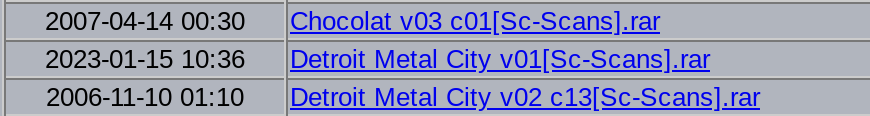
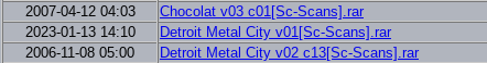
[45,5,660,35] 2007-04-14 00:30 Chocolat v03 c01[Sc-Scans].rar -> [25,3,364,19] 2007-04-12 04:03 Chocolat v03 c01[Sc-Scans].rar
[45,43,710,73] 2023-01-15 10:36 Detroit Metal City v01[Sc-Scans].rar -> [25,23,391,40] 2023-01-13 14:10 Detroit Metal City v01[Sc-Scans].rar
[46,81,760,111] 2006-11-10 01:10 Detroit Metal City v02 c13[Sc-Scans].rar -> [25,44,419,60] 2006-11-08 05:00 Detroit Metal City v02 c13[Sc-Scans].rar

